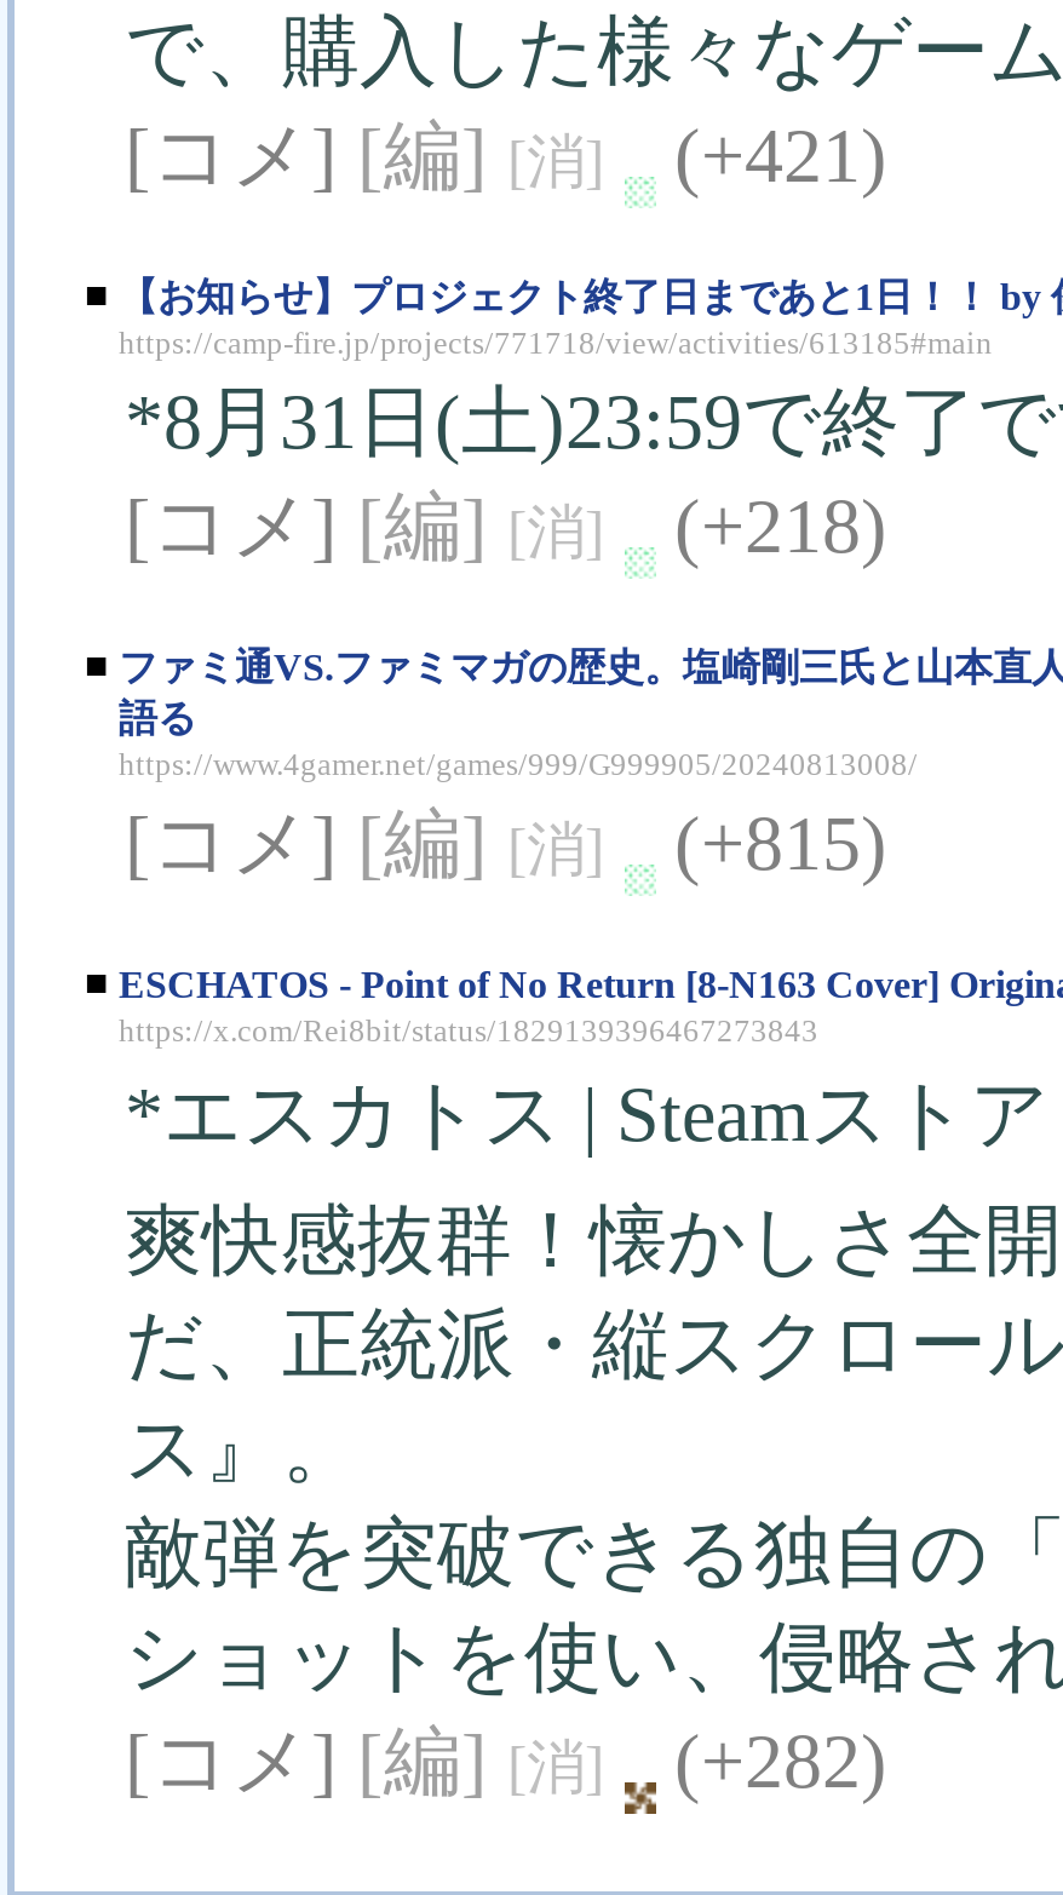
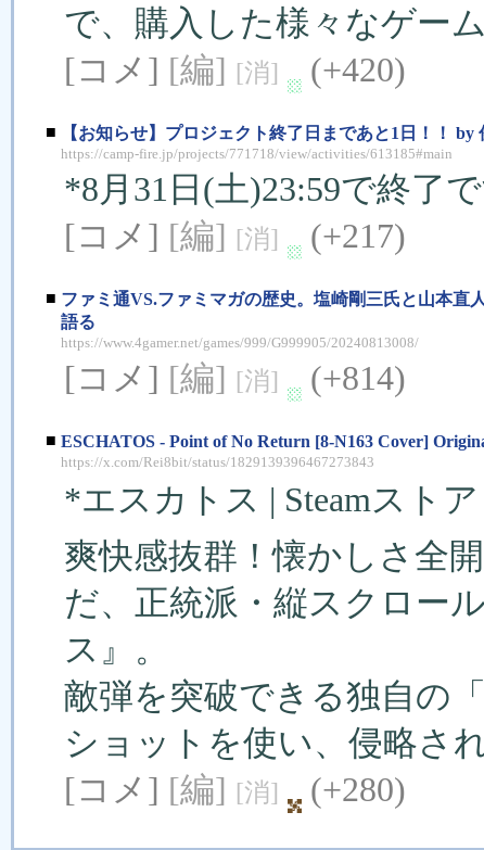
[125,114,887,199] [コメ] [編] [消] (+421) -> [63,51,405,89] [コメ] [編] [消] (+420)
[125,484,887,569] [コメ] [編] [消] (+218) -> [63,217,405,255] [コメ] [編] [消] (+217)
[125,802,887,886] [コメ] [編] [消] (+815) -> [63,359,405,397] [コメ] [編] [消] (+814)
[125,1719,887,1804] [コメ] [編] [消] (+282) -> [63,771,405,809] [コメ] [編] [消] (+280)

